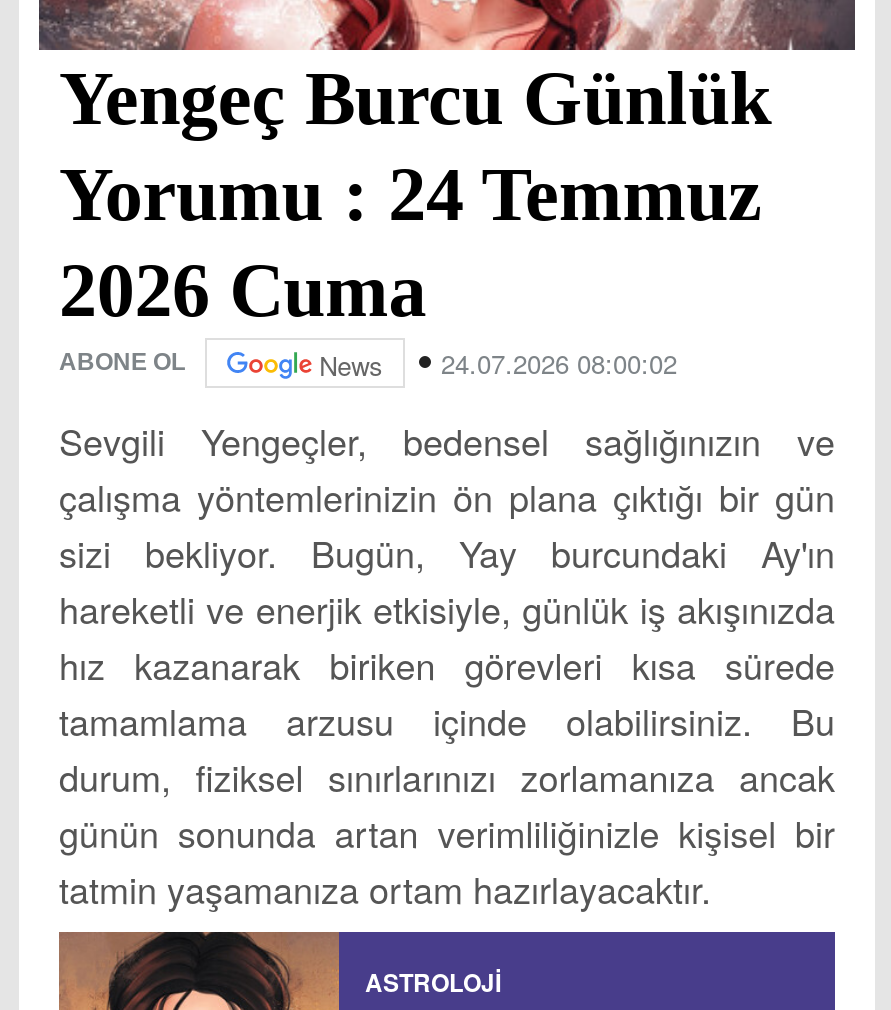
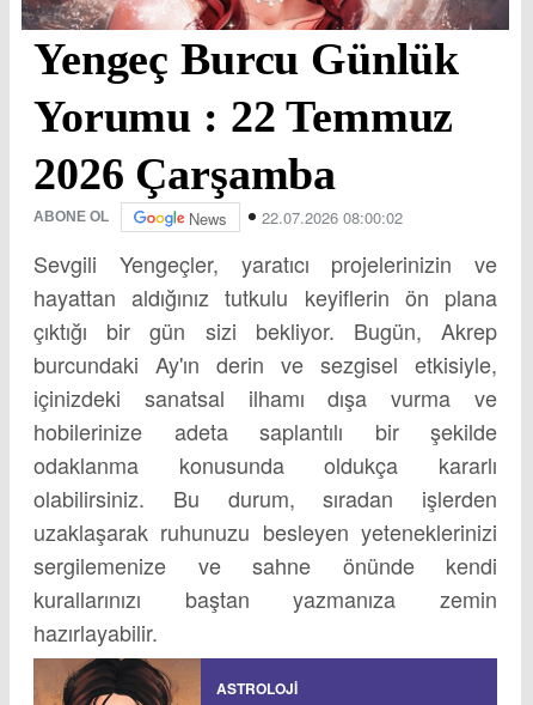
[59,151,762,331] Yorumu : 24 Temmuz | 2026 Cuma -> [33,90,453,198] Yorumu : 22 Temmuz | 2026 Çarşamba
[319,343,677,383] News 24.07.2026 08:00:02 -> [189,205,403,229] News 22.07.2026 08:00:02
[59,413,835,913] Sevgili Yengeçler, bedensel sağlığınızın ve | çalışma yöntemlerinizin ön plana çıktığı bir gün | sizi bekliyor. Bugün, Yay burcundaki Ay'ın | hareketli ve enerjik etkisiyle, günlük iş akışınızda | hız kazanarak biriken görevleri kısa sürede | tamamlama arzusu içinde olabilirsiniz. Bu | durum, fiziksel sınırlarınızı zorlamanıza ancak | günün sonunda artan verimliliğinizle kişisel bir | tatmin yaşamanıza ortam hazırlayacaktır. -> [33,247,497,647] Sevgili Yengeçler, yaratıcı projelerinizin ve | hayattan aldığınız tutkulu keyiflerin ön plana | çıktığı bir gün sizi bekliyor. Bugün, Akrep | burcundaki Ay'ın derin ve sezgisel etkisiyle, | içinizdeki sanatsal ilhamı dışa vurma ve | hobilerinize adeta saplantılı bir şekilde | odaklanma konusunda oldukça kararlı | olabilirsiniz. Bu durum, sıradan işlerden | uzaklaşarak ruhunuzu besleyen yeteneklerinizi | sergilemenize ve sahne önünde kendi | kurallarınızı baştan yazmanıza zemin | hazırlayabilir.

